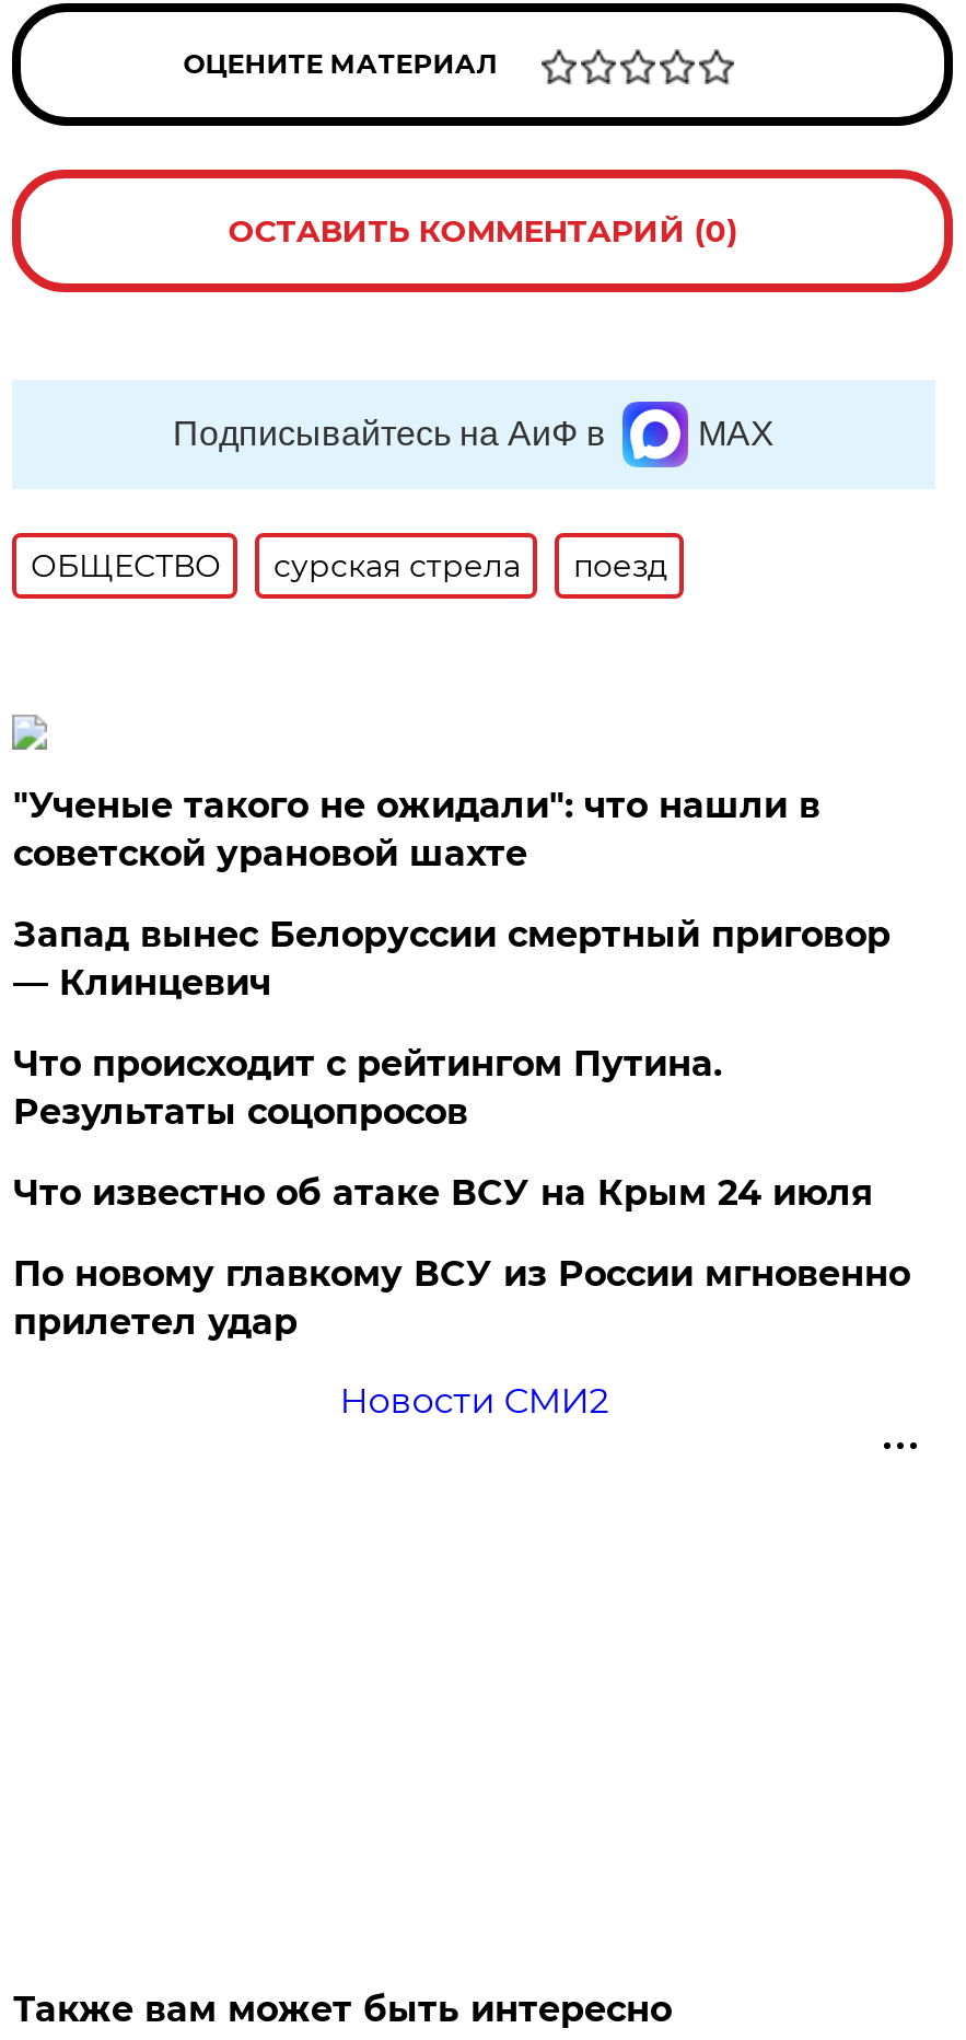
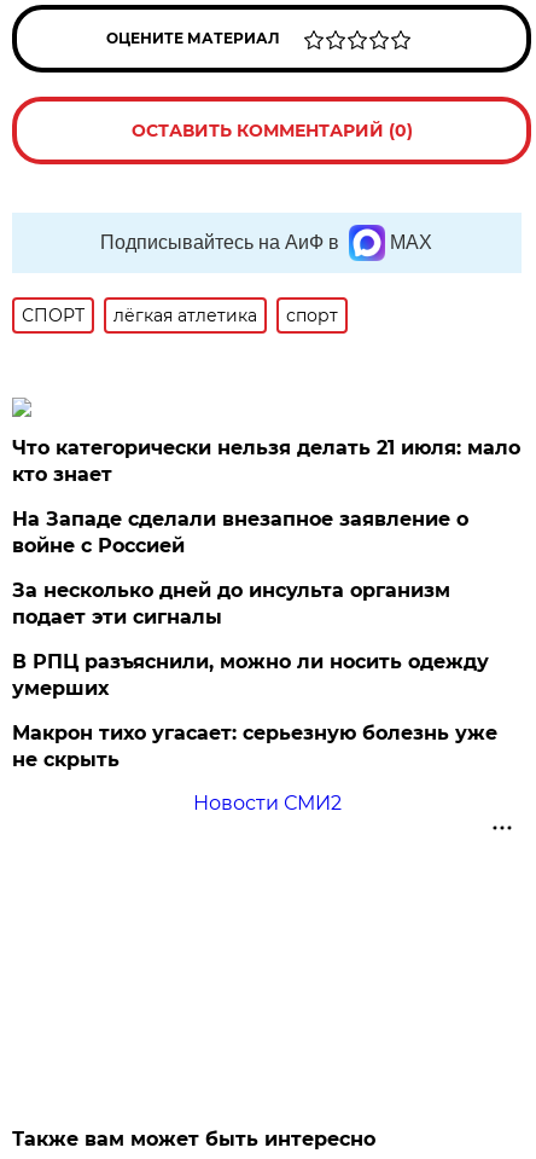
[30,546,667,586] ОБЩЕСТВО | сурская стрела | поезд -> [22,305,339,326] СПОРТ | лёгкая атлетика | спорт
[13,785,820,874] "Ученые такого не ожидали": что нашли в | советской урановой шахте -> [13,436,521,486] Что категорически нельзя делать 21 июля: мало | кто знает
[13,914,890,1004] Запад вынес Белоруссии смертный приговор | — Клинцевич -> [13,508,469,557] На Западе сделали внезапное заявление о | войне с Россией
[13,1043,722,1133] Что происходит с рейтингом Путина. | Результаты соцопросов -> [13,579,451,628] За несколько дней до инсульта организм | подает эти сигналы
[13,1172,873,1214] Что известно об атаке ВСУ на Крым 24 июля -> [13,650,489,700] В РПЦ разъяснили, можно ли носить одежду | умерших
[13,1253,910,1343] По новому главкому ВСУ из России мгновенно | прилетел удар -> [13,722,498,771] Макрон тихо угасает: серьезную болезнь уже | не скрыть

